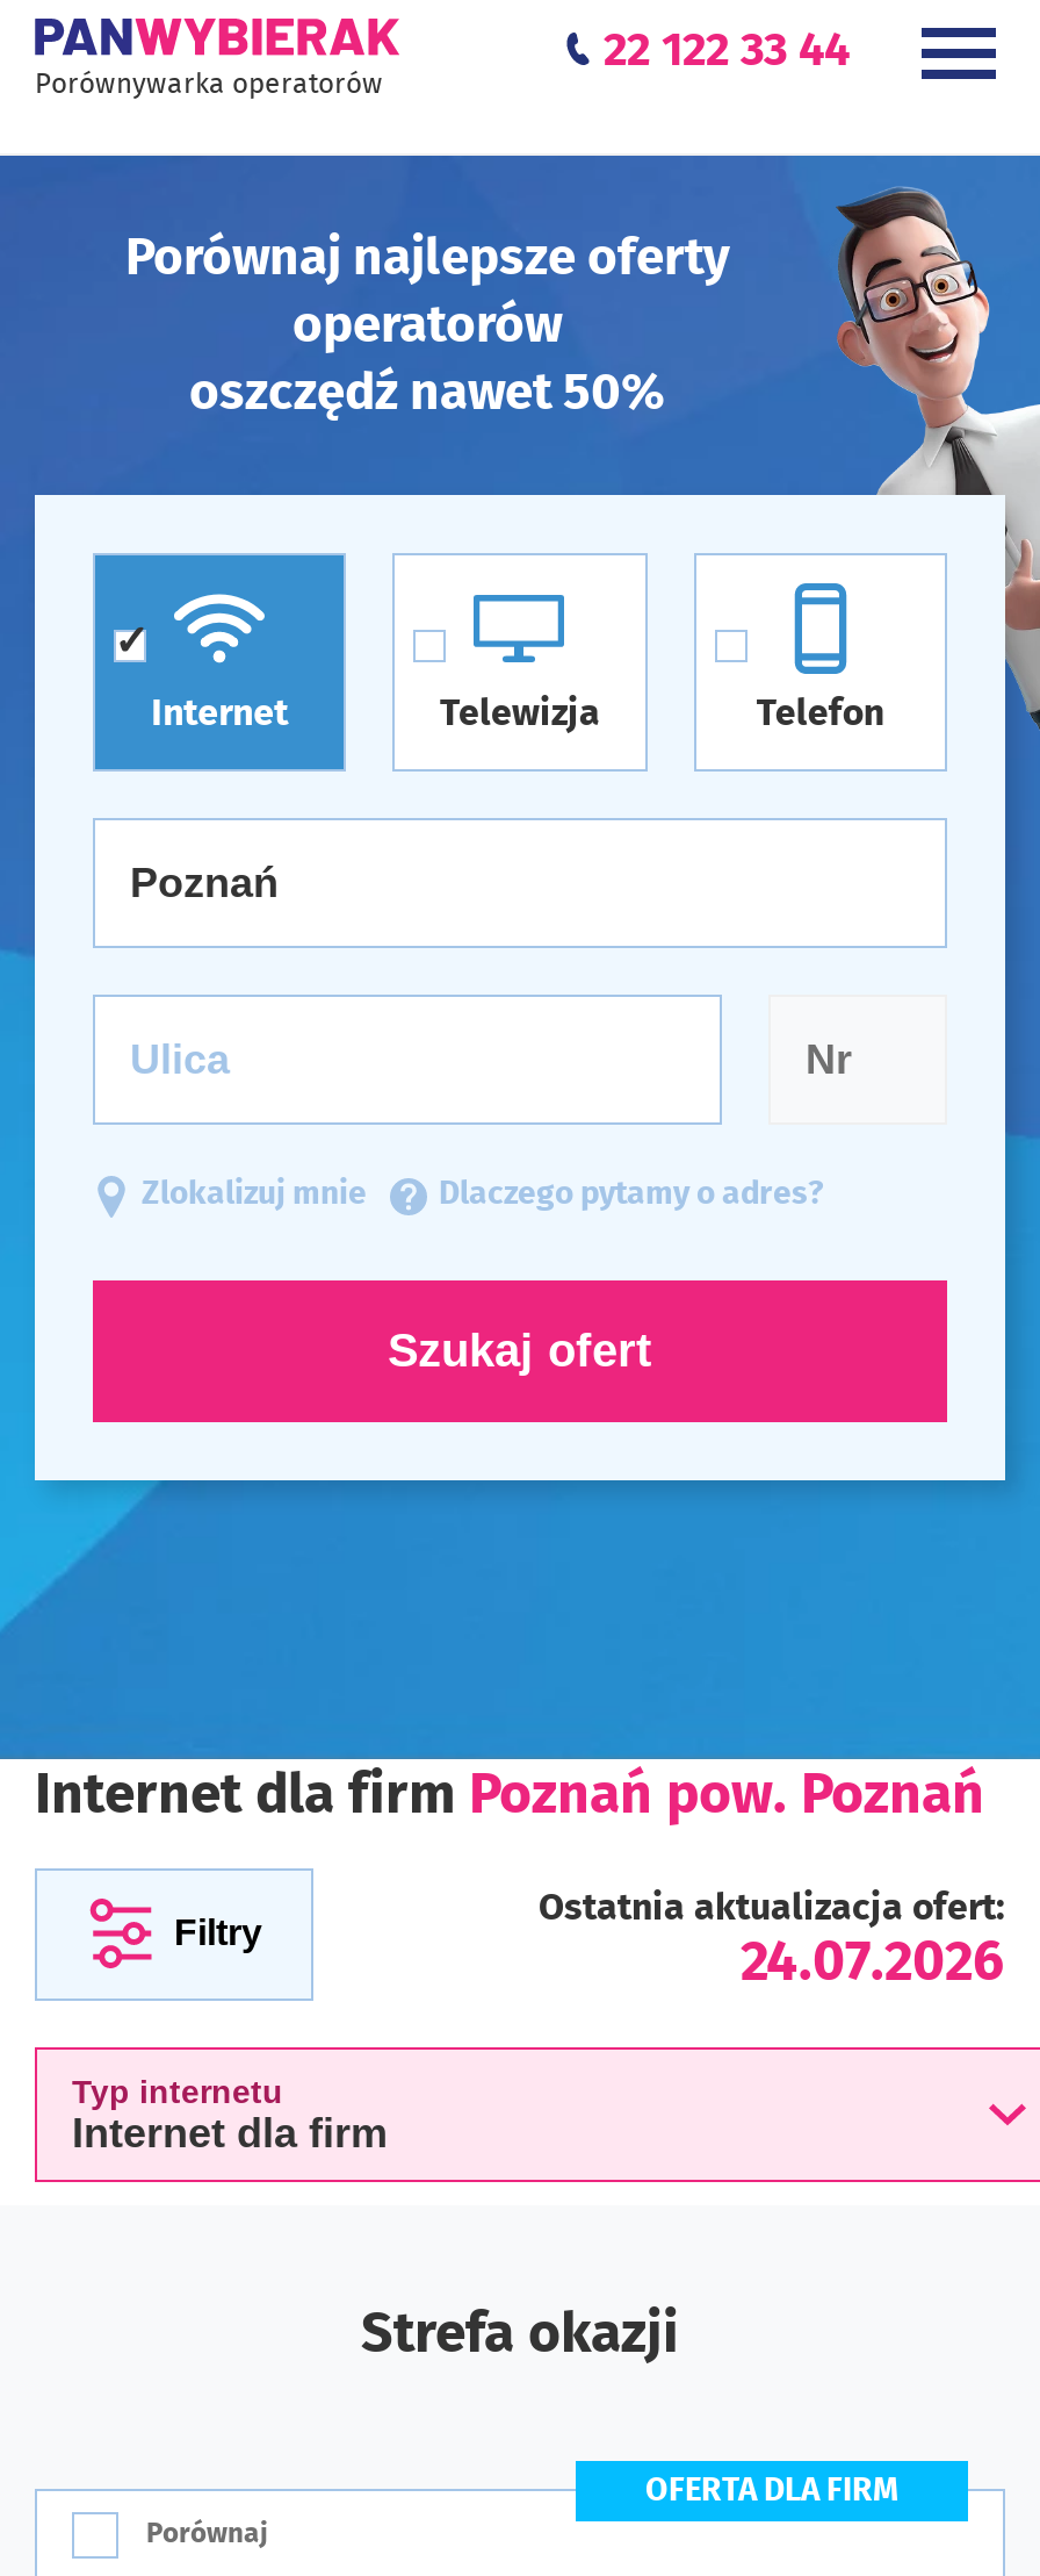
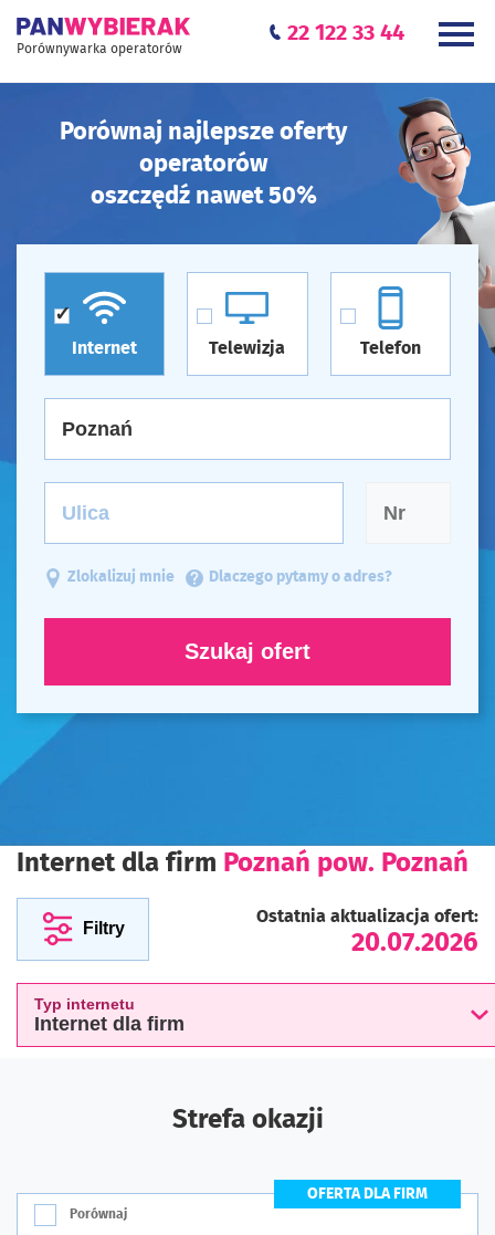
[741,1935,1005,1990] 24.07.2026 -> [351,929,478,956] 20.07.2026

